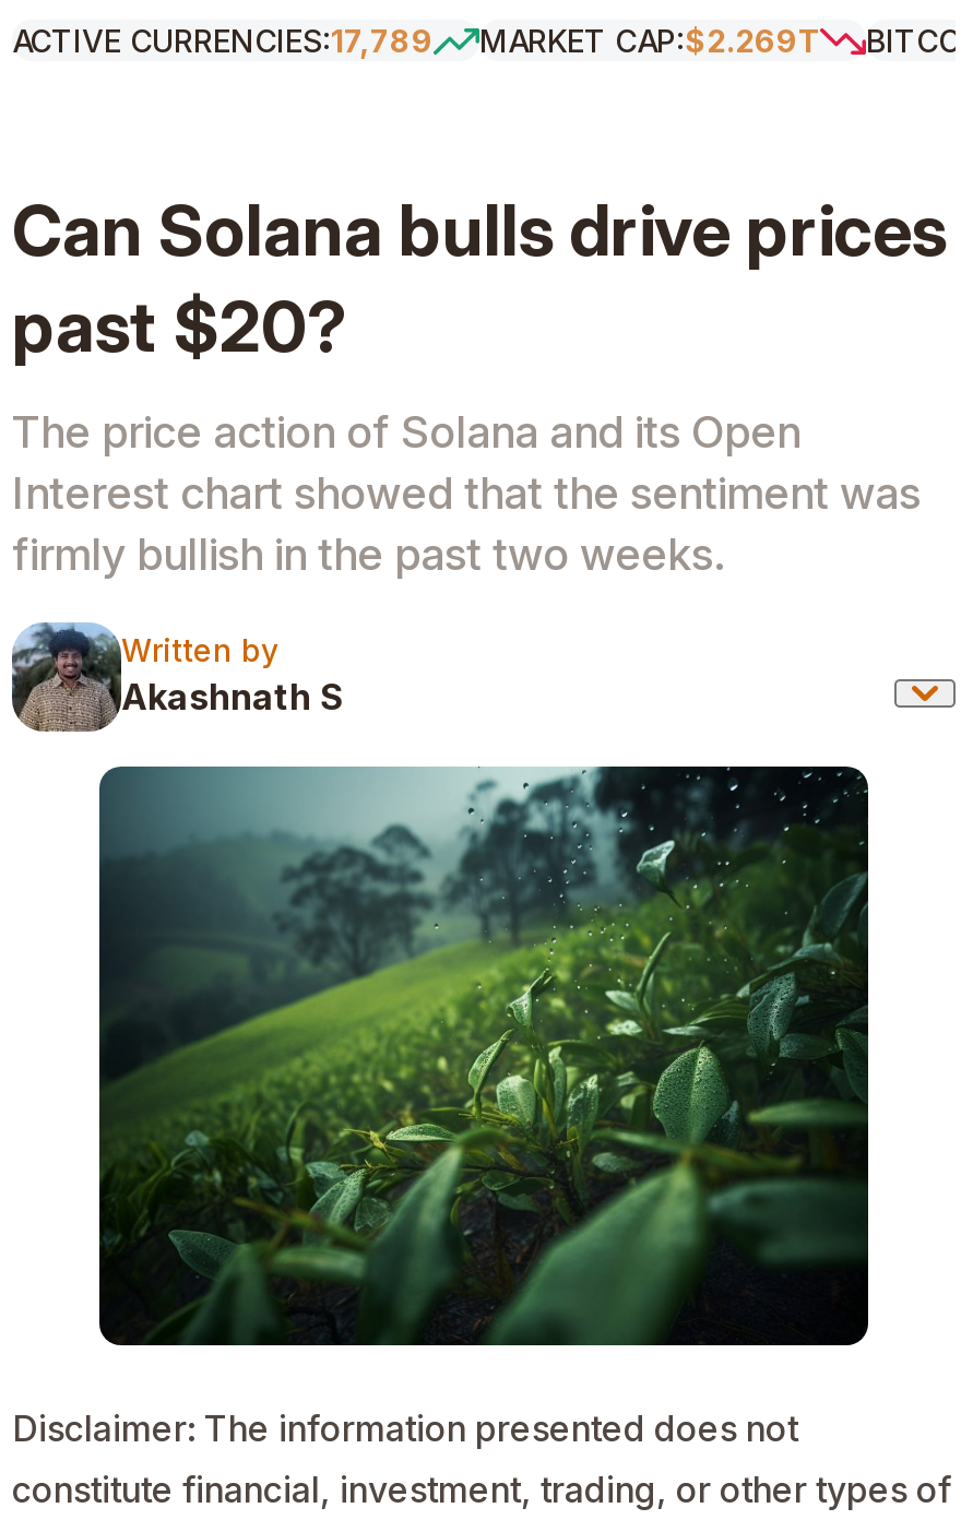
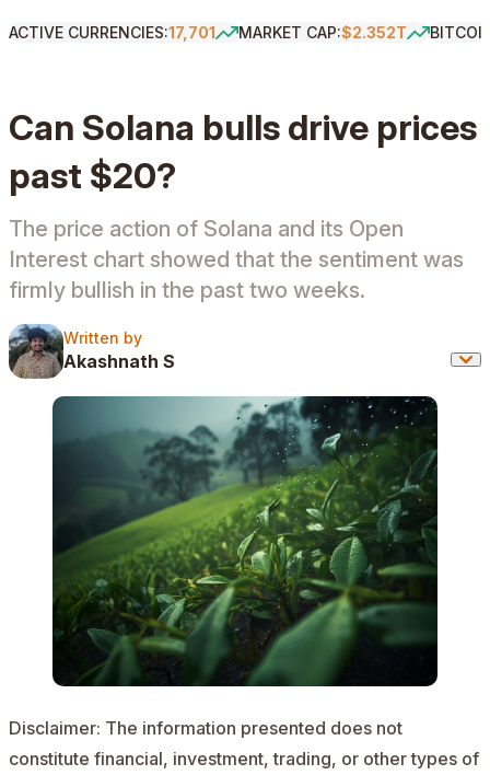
[12,22,434,59] ACTIVE CURRENCIES:17,789 -> [9,23,215,42] ACTIVE CURRENCIES:17,701
[479,22,820,59] MARKET CAP:$2.269T -> [238,23,407,42] MARKET CAP:$2.352T

